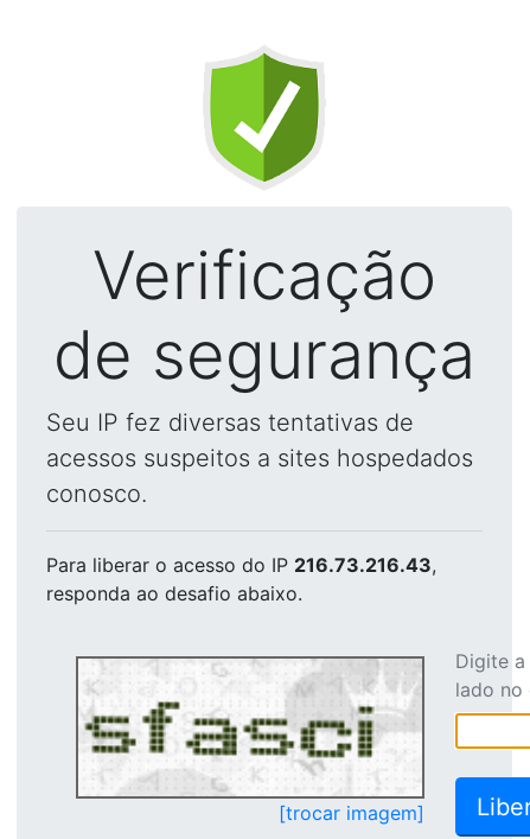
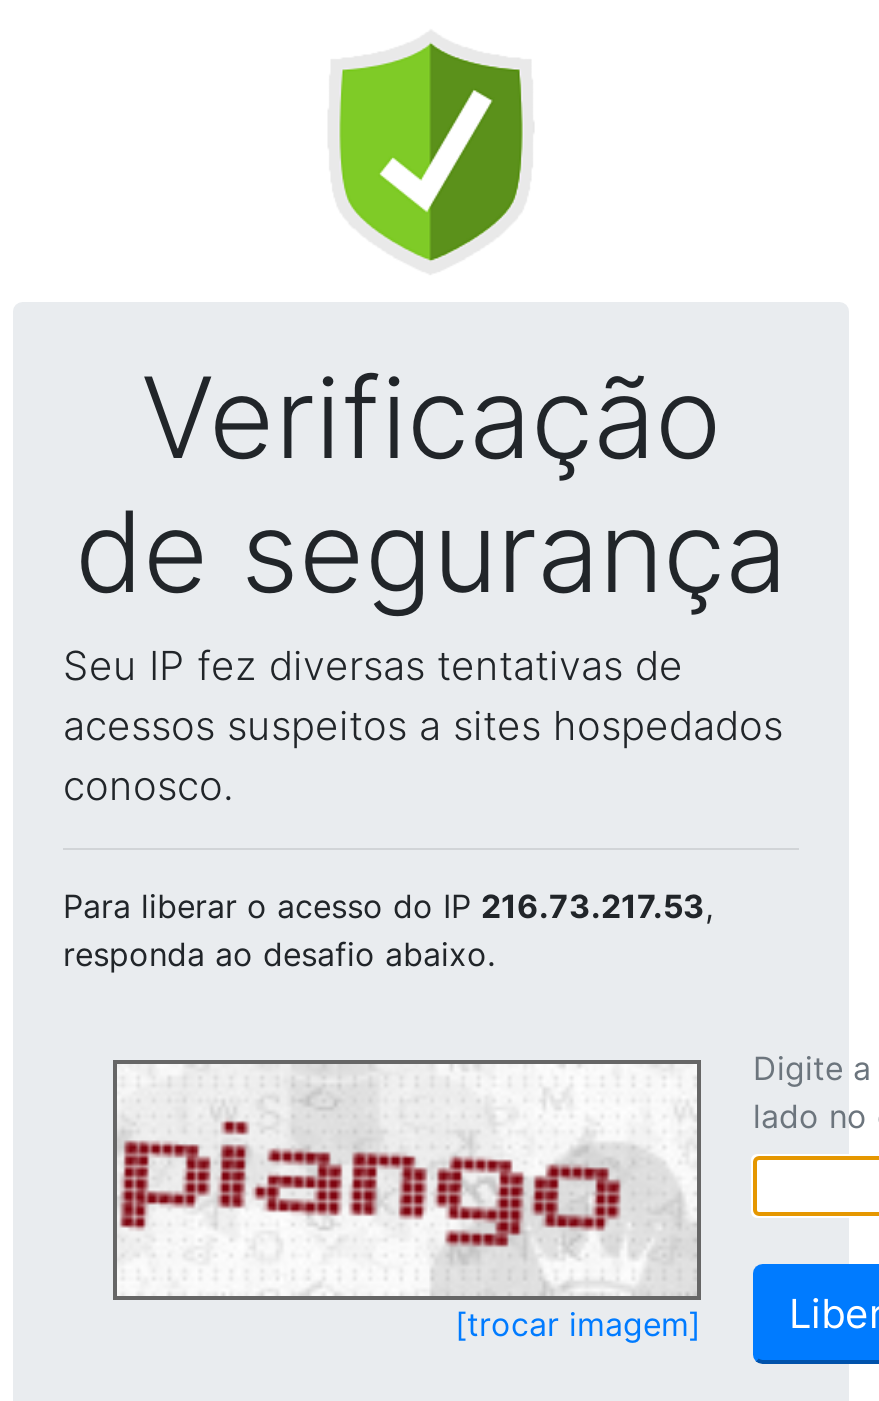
[46,553,436,577] Para liberar o acesso do IP 216.73.216.43, -> [63,886,713,926] Para liberar o acesso do IP 216.73.217.53,
[79,661,419,794] [image] -> [121,1066,693,1290] [image]

